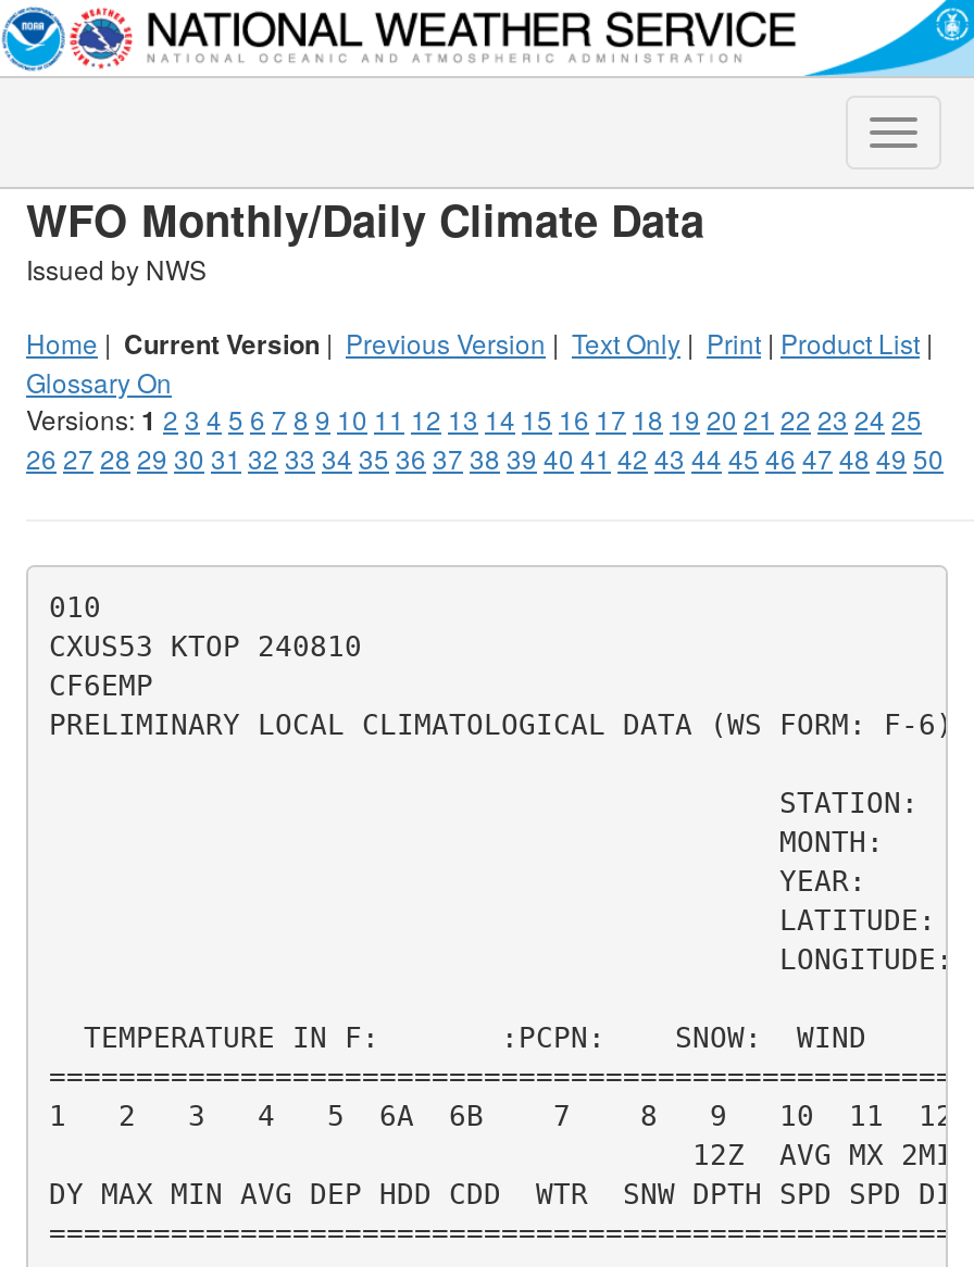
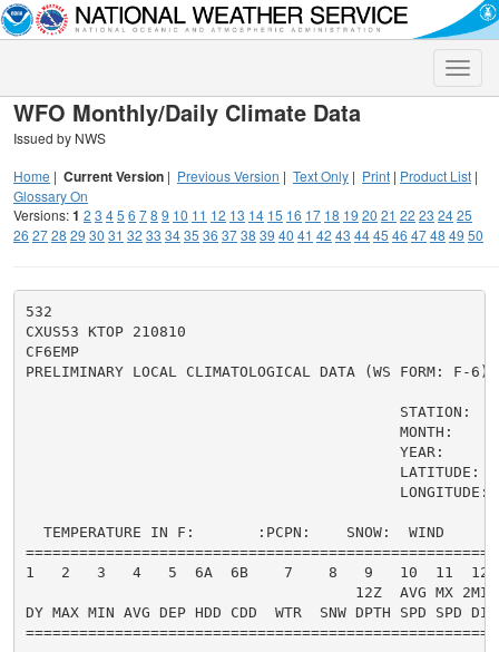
[49,591,101,623] 010 -> [25,303,52,320] 532
[49,630,362,662] CXUS53 KTOP 240810 -> [25,323,185,340] CXUS53 KTOP 210810

